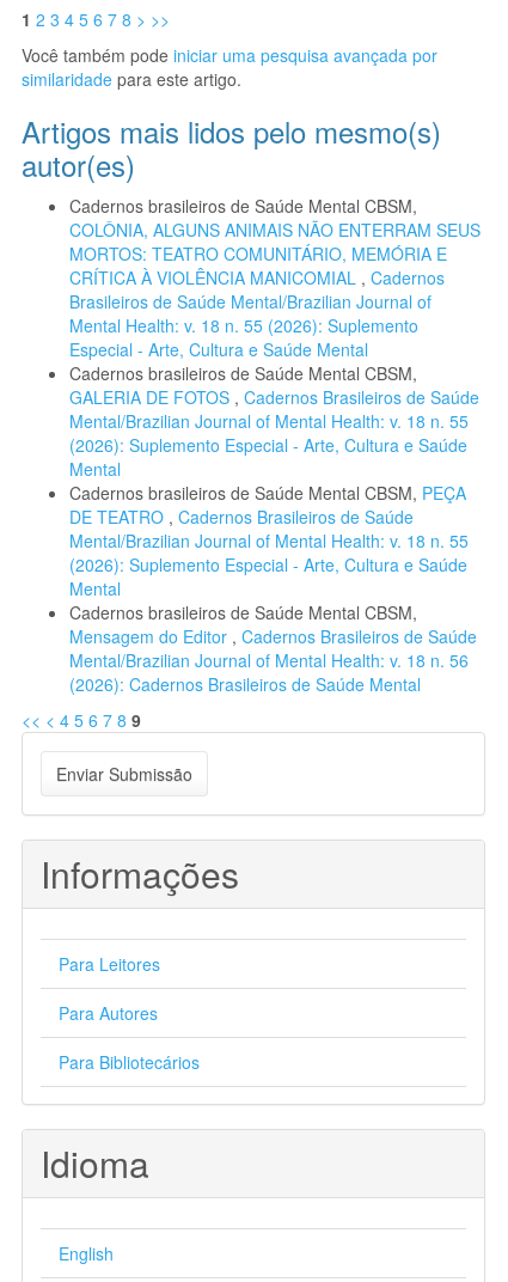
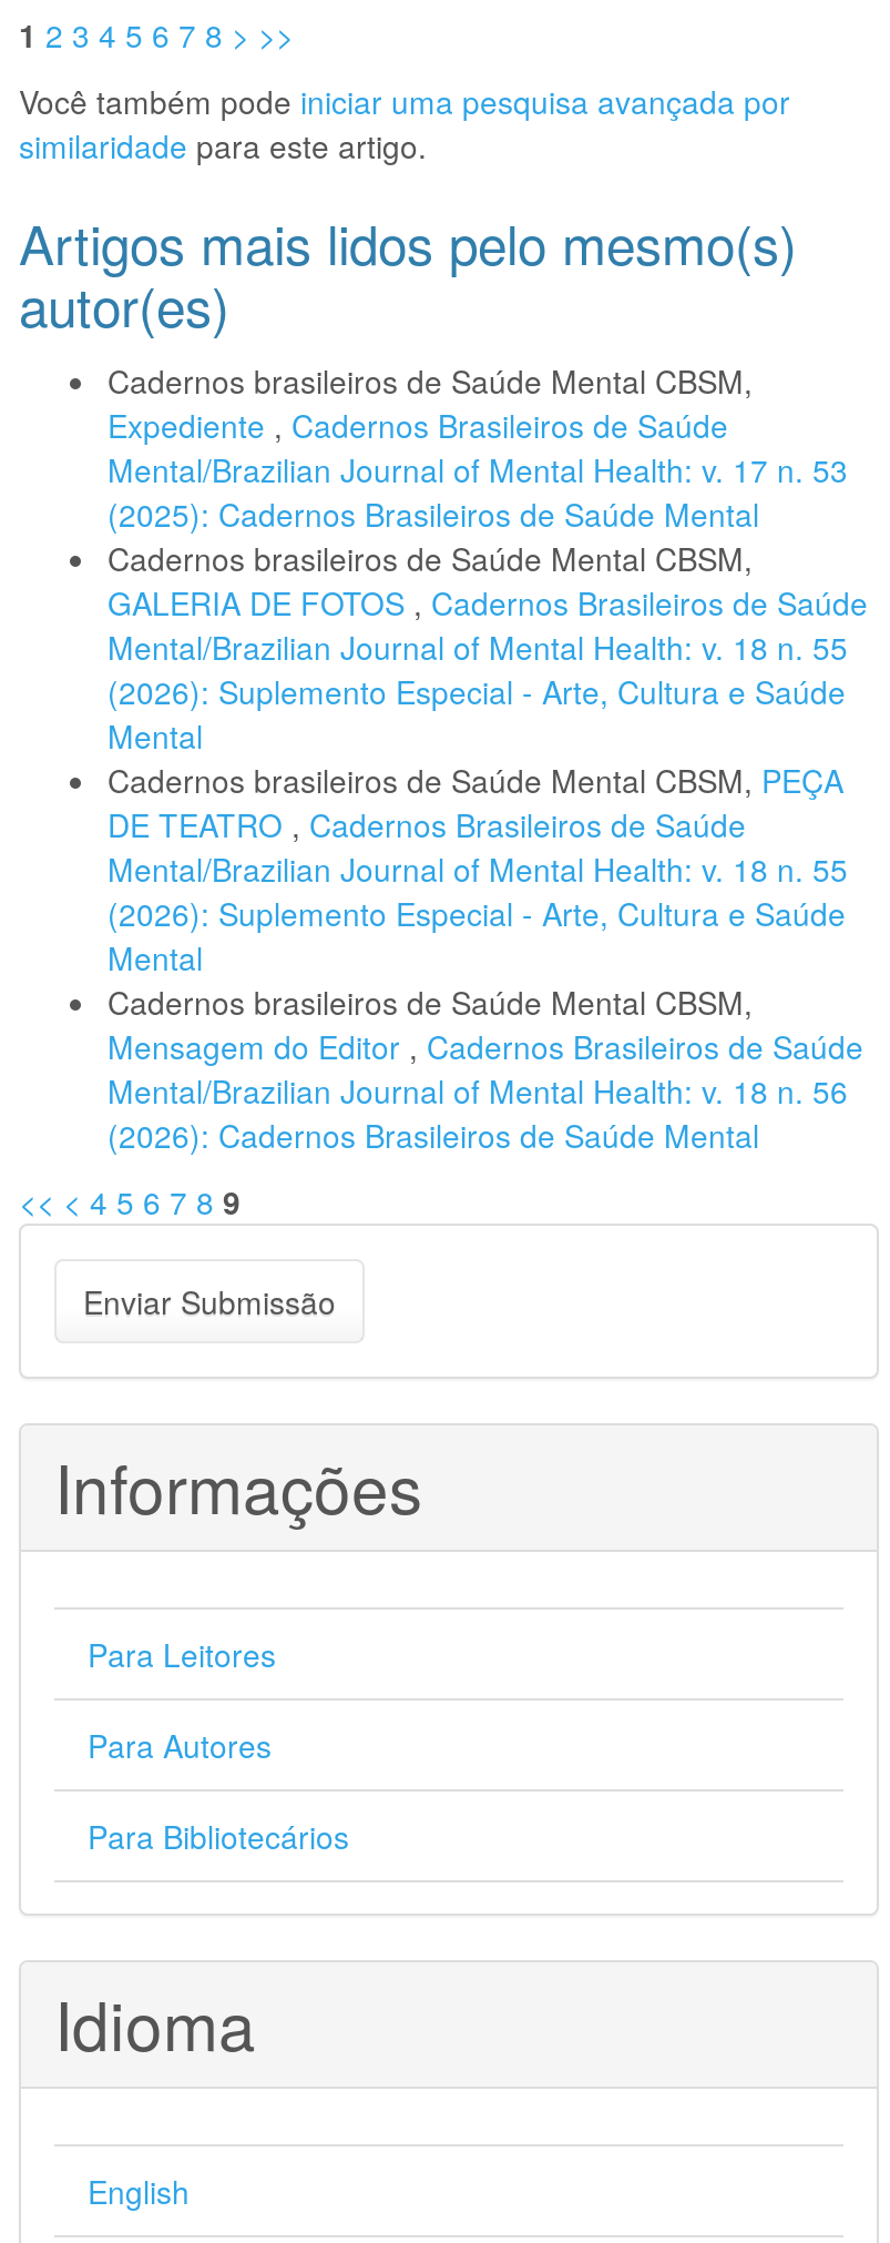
[69,217,481,361] COLÔNIA, ALGUNS ANIMAIS NÃO ENTERRAM SEUS | MORTOS: TEATRO COMUNITÁRIO, MEMÓRIA E | CRÍTICA À VIOLÊNCIA MANICOMIAL, Cadernos | Brasileiros de Saúde Mental/Brazilian Journal of | Mental Health: v. 18 n. 55 (2026): Suplemento | Especial - Arte, Cultura e Saúde Mental -> [108,402,848,535] Expediente, Cadernos Brasileiros de Saúde | Mental/Brazilian Journal of Mental Health: v. 17 n. 53 | (2025): Cadernos Brasileiros de Saúde Mental

